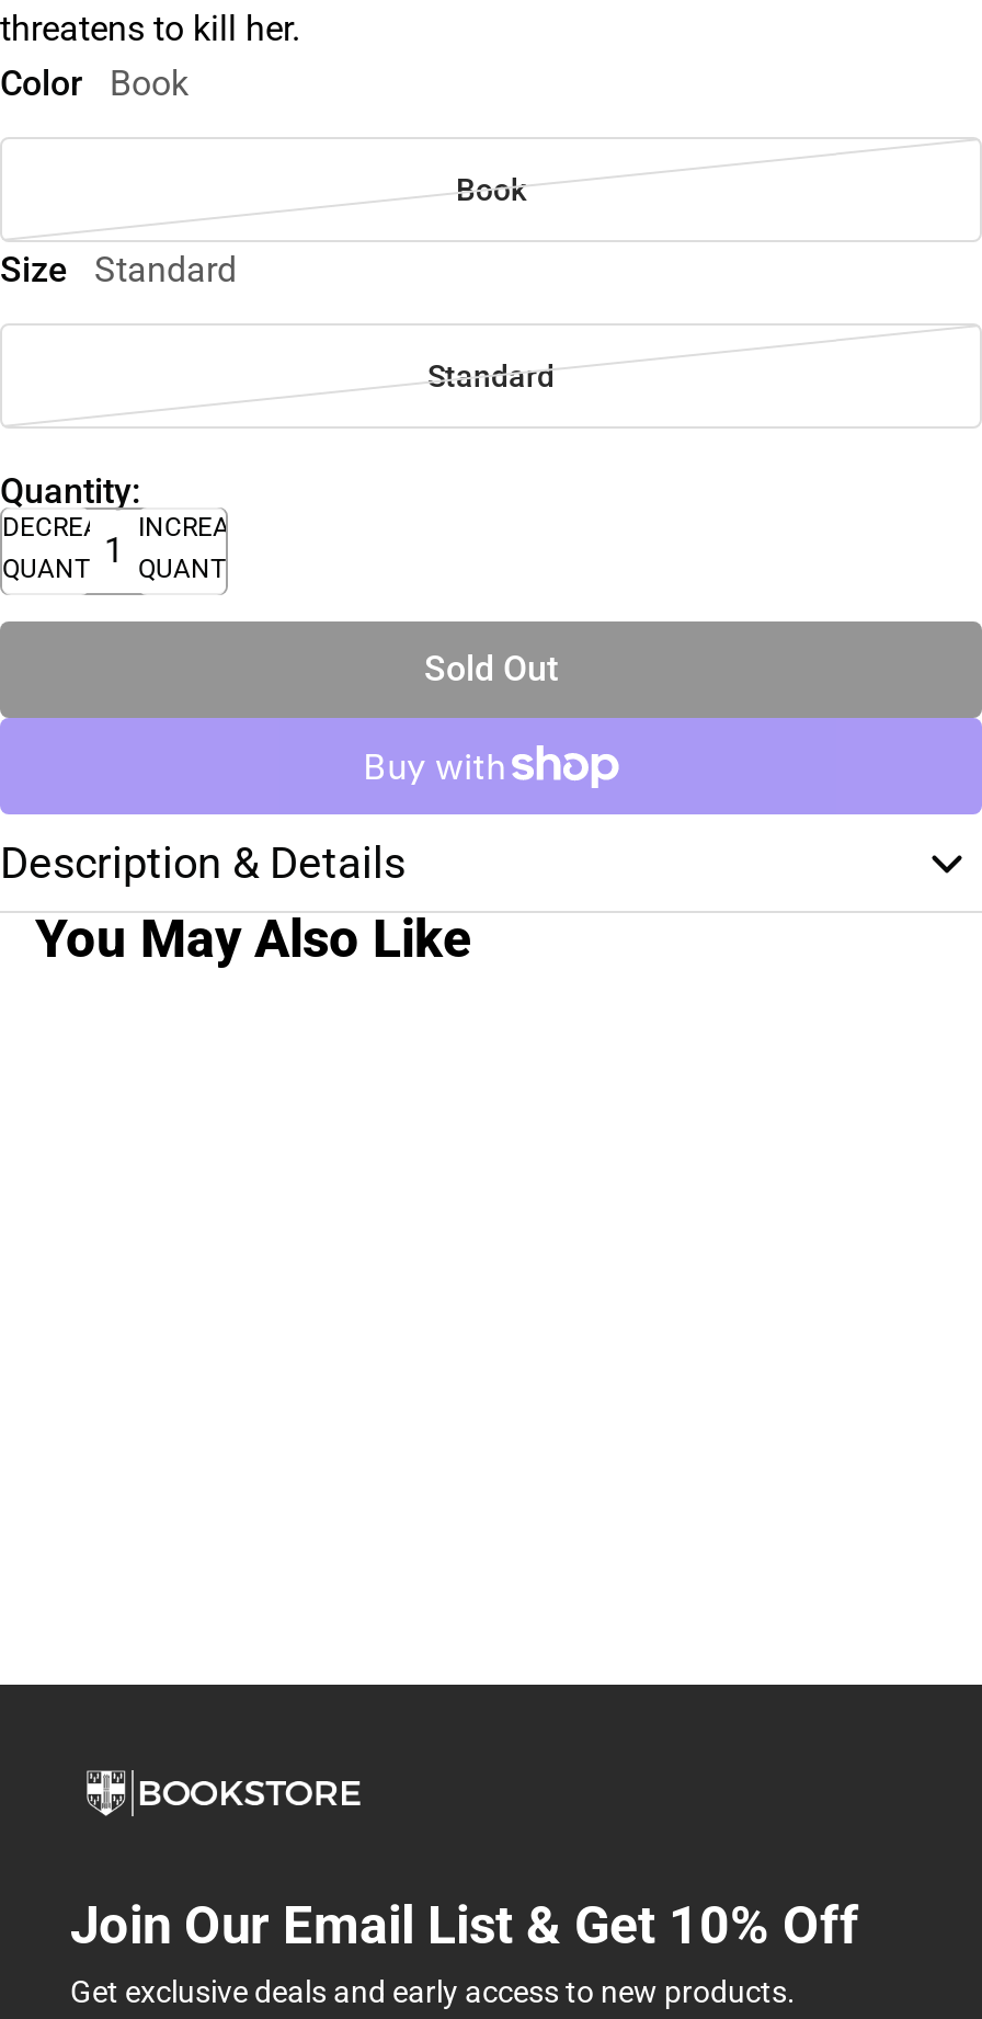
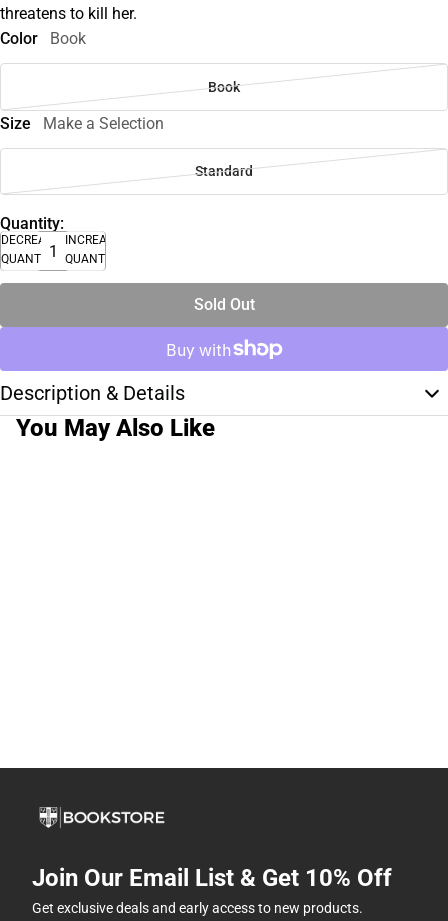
[0,249,237,290] Size Standard -> [0,113,164,132] Size Make a Selection

